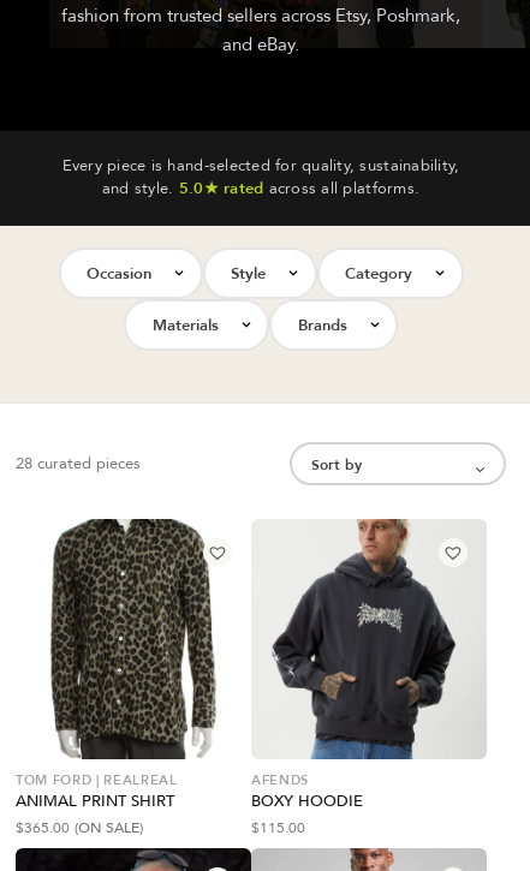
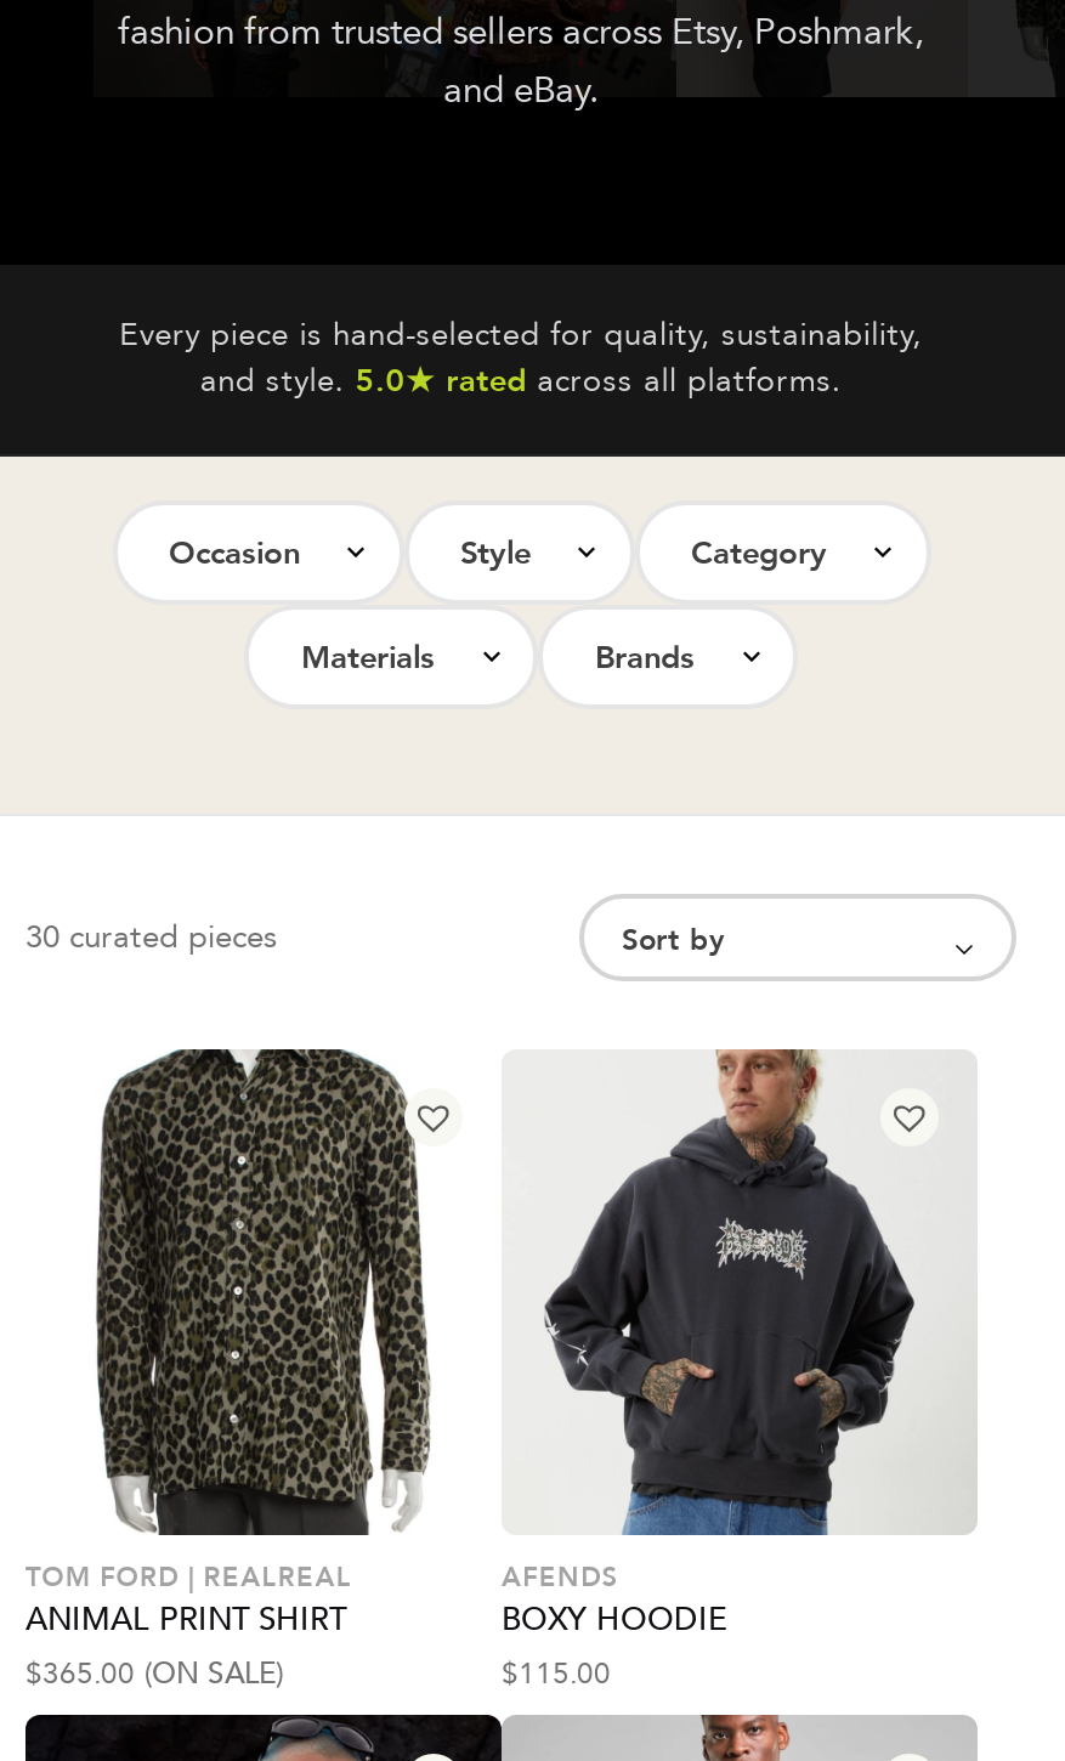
[16,452,141,474] 28 curated pieces -> [26,915,278,958] 30 curated pieces

